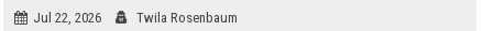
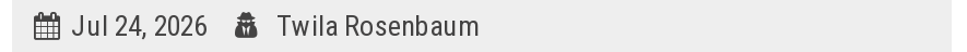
[33,10,238,26] Jul 22, 2026 Twila Rosenbaum -> [71,10,477,42] Jul 24, 2026 Twila Rosenbaum

